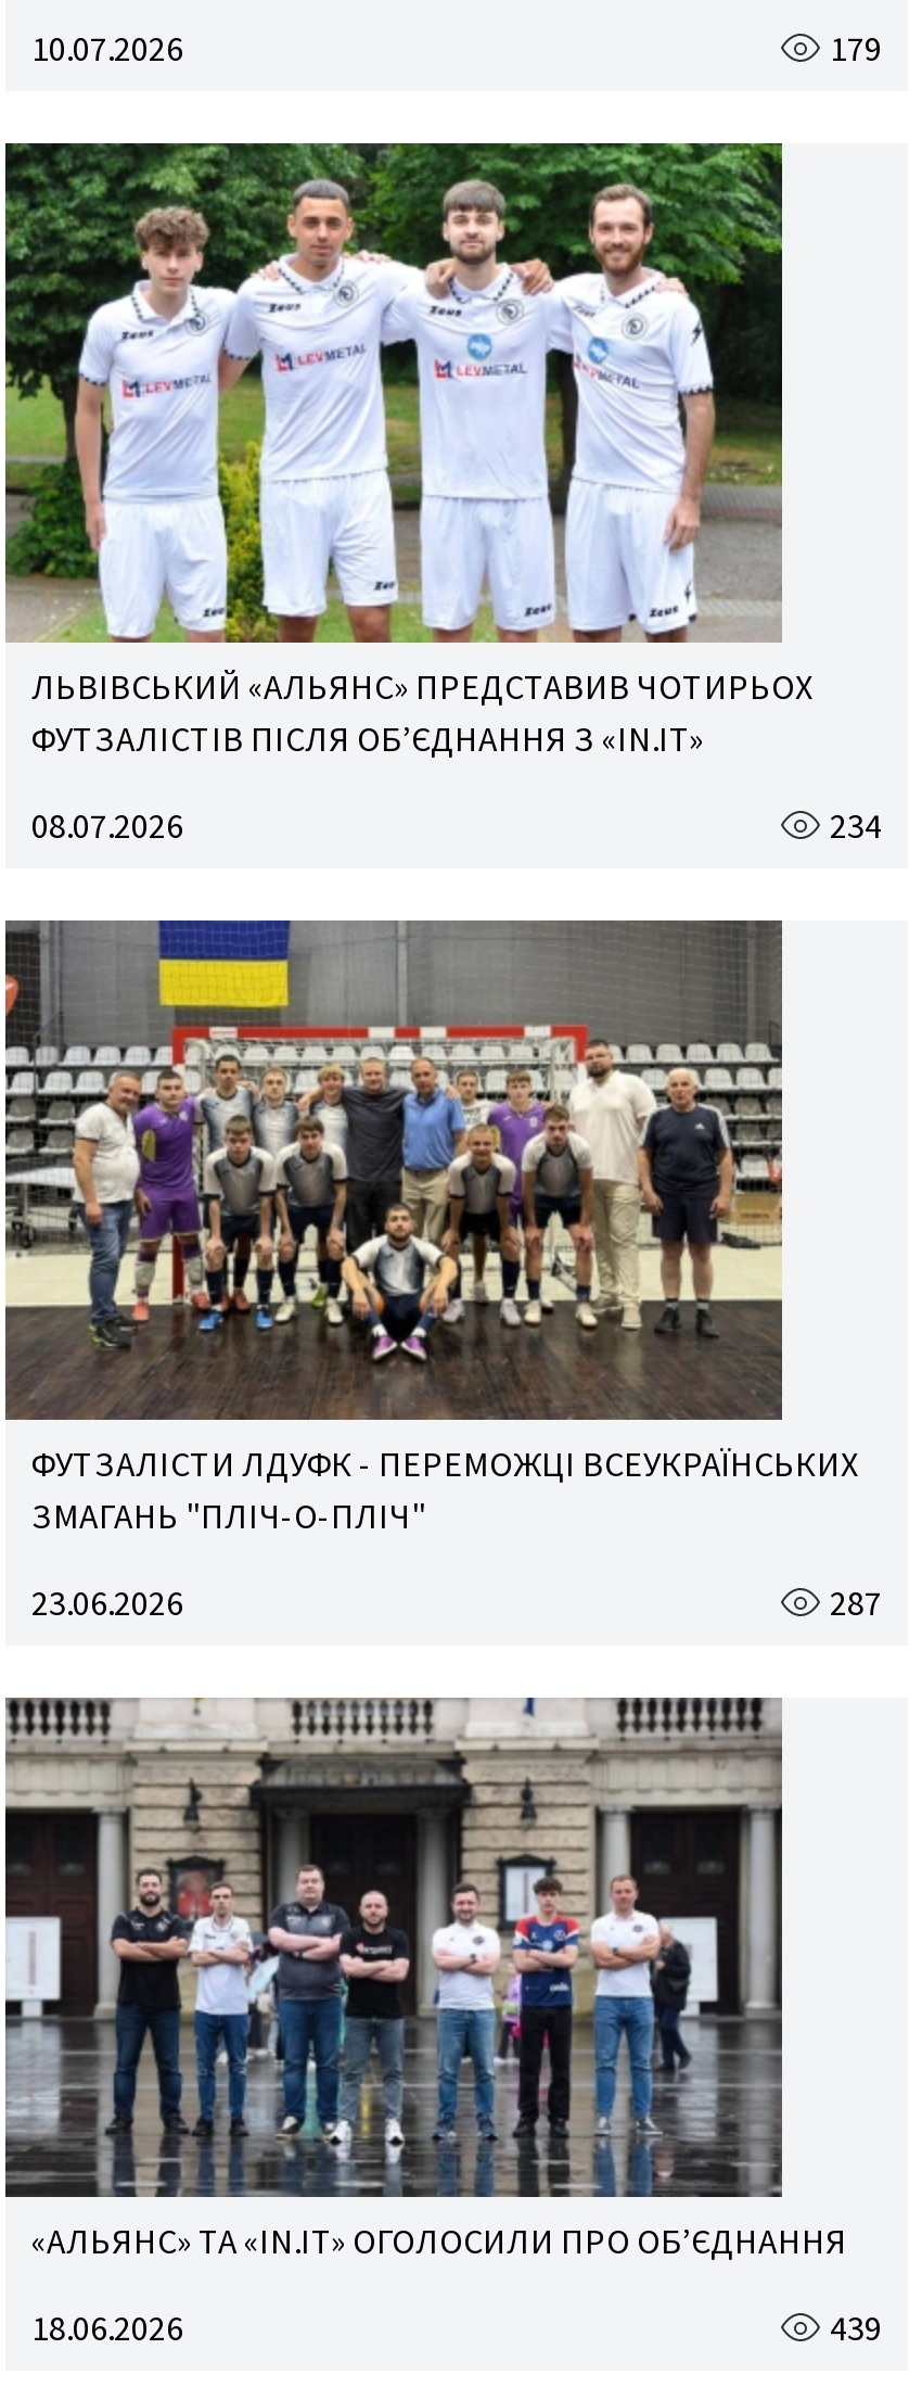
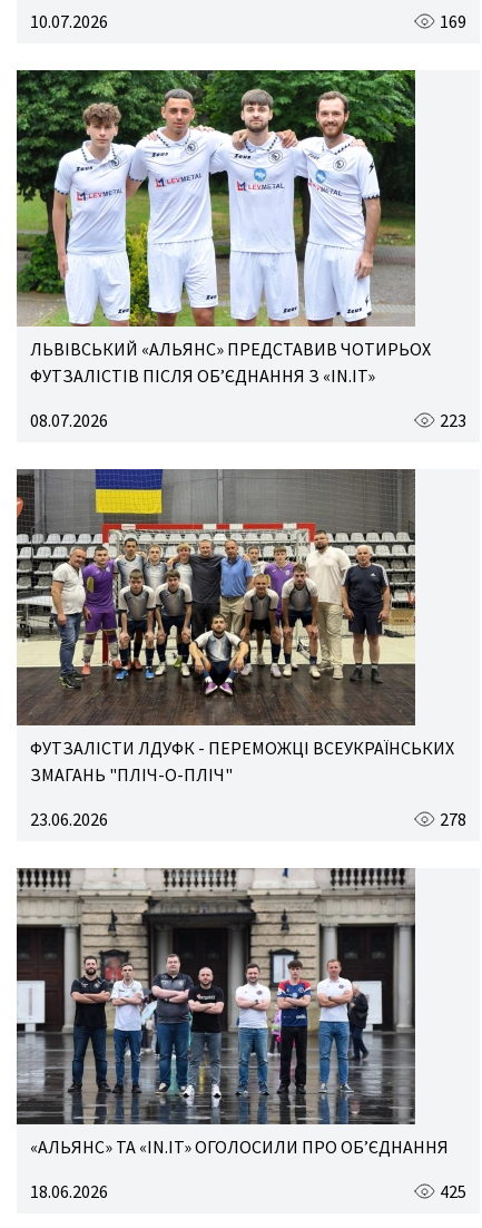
[830,25,882,69] 179 -> [440,10,466,32] 169
[830,802,882,846] 234 -> [440,409,466,431] 223
[830,1580,882,1623] 287 -> [440,807,466,830] 278
[830,2305,882,2348] 439 -> [440,1180,466,1202] 425

